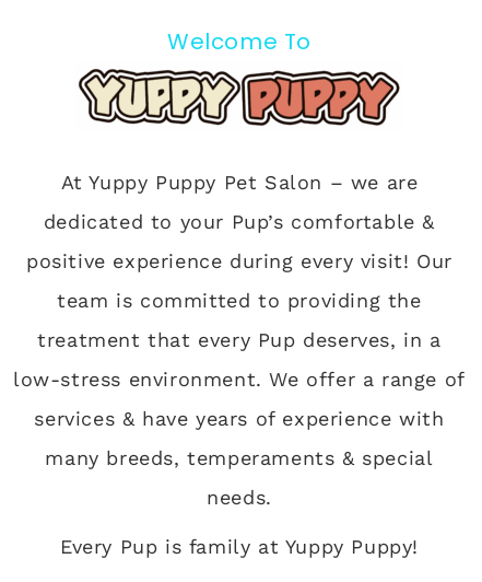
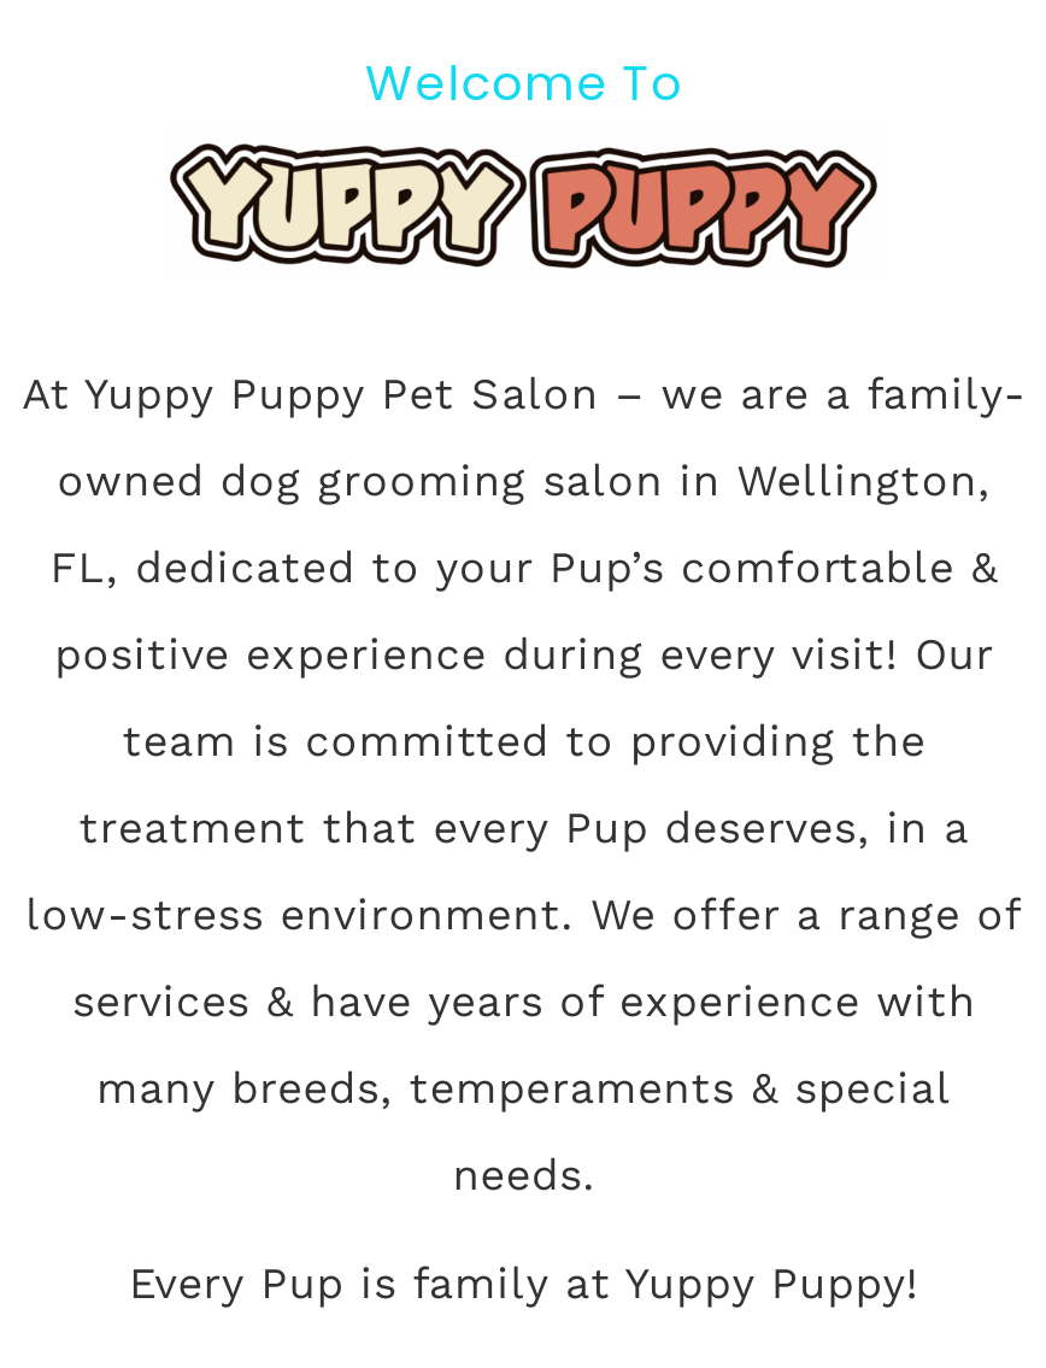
[44,170,435,233] At Yuppy Puppy Pet Salon – we are | dedicated to your Pup’s comfortable & -> [22,367,1026,592] At Yuppy Puppy Pet Salon – we are a family- | owned dog grooming salon in Wellington, | FL, dedicated to your Pup’s comfortable &

